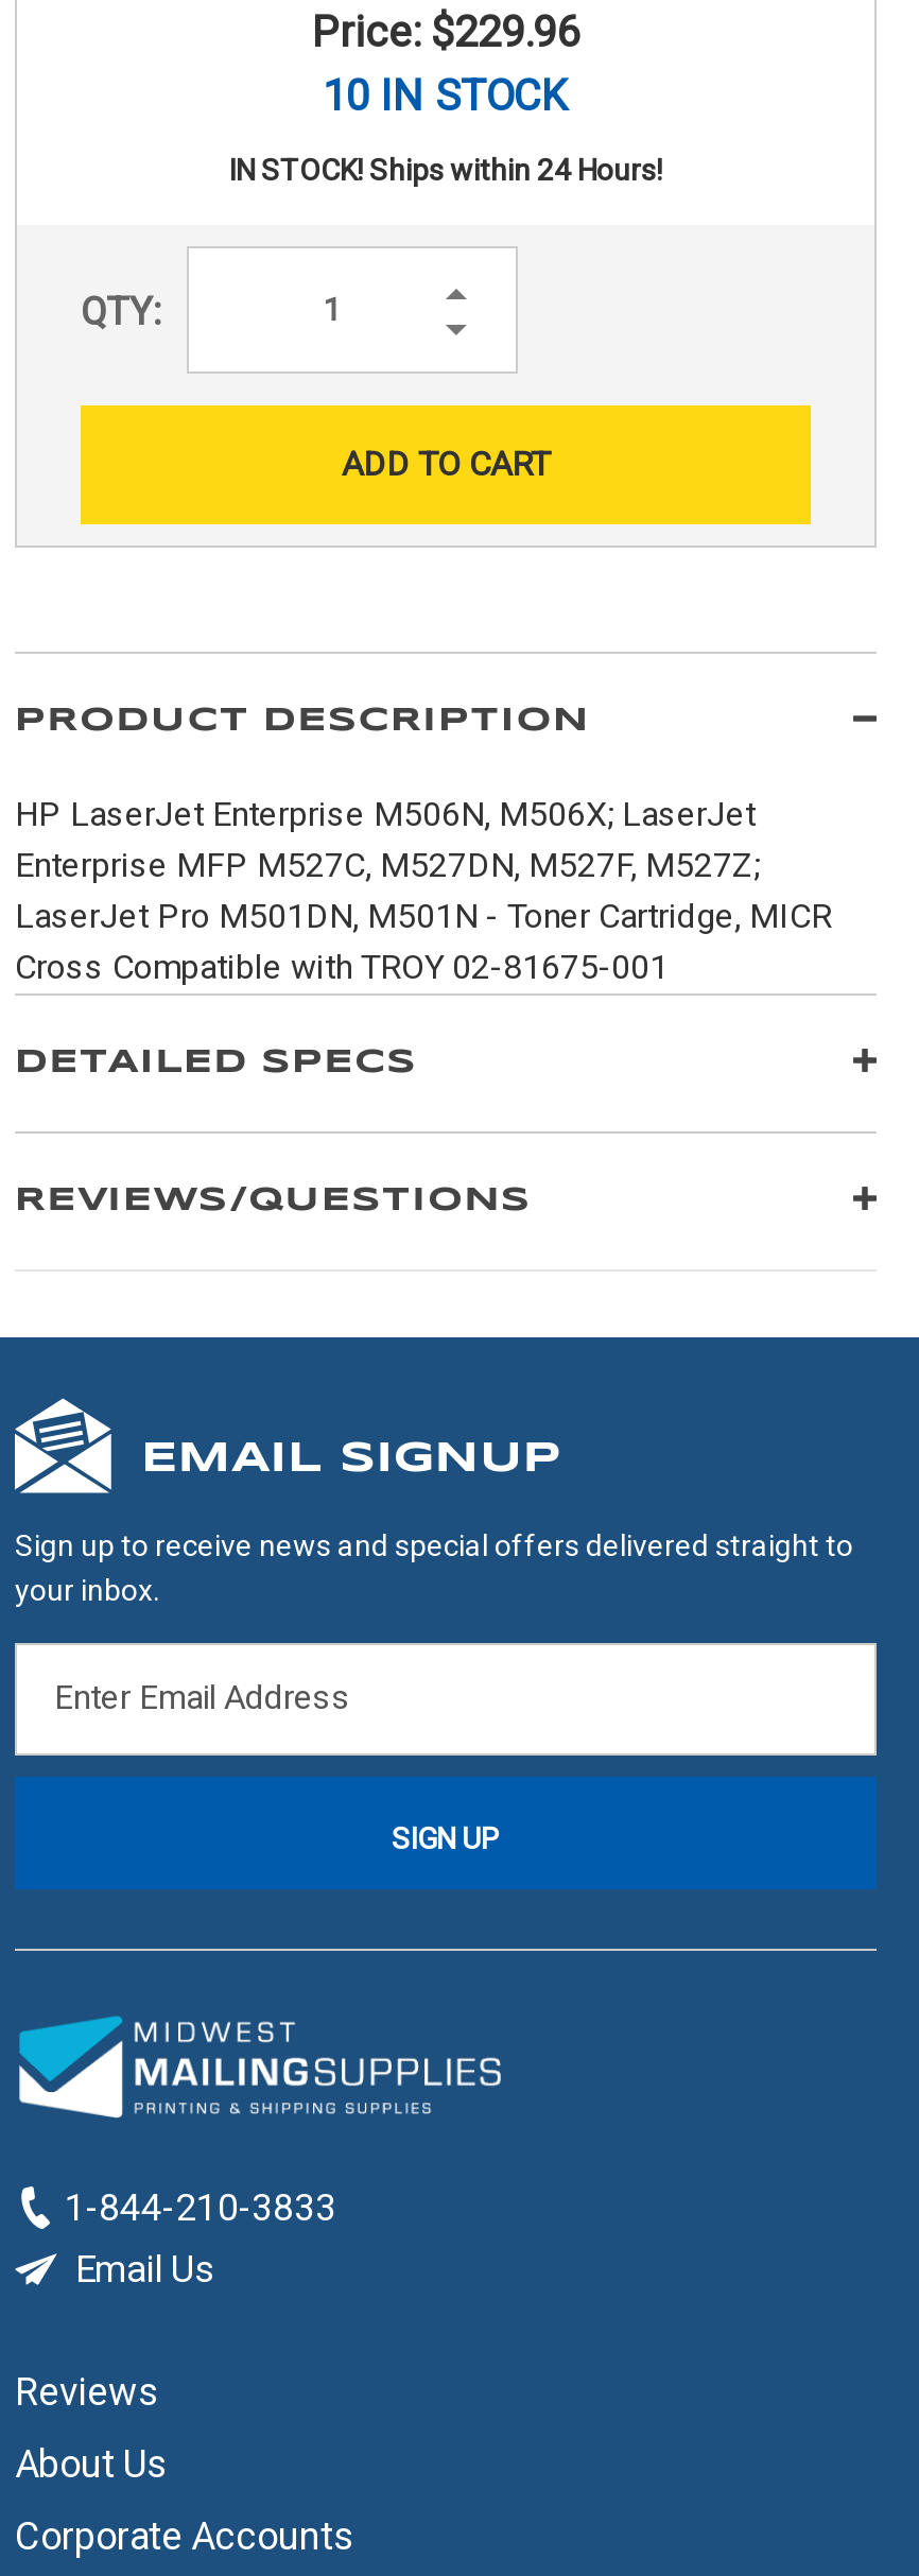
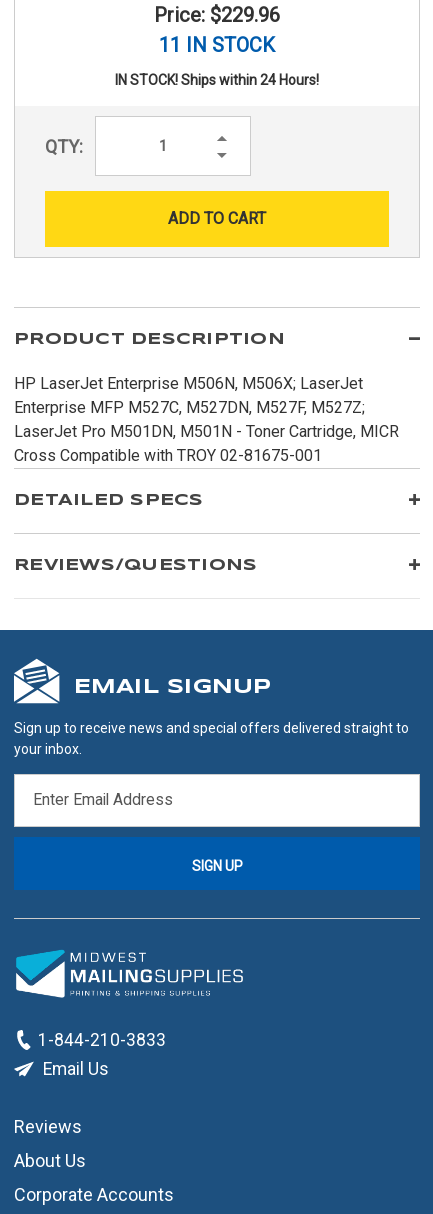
[323,70,569,121] 10 IN STOCK -> [159,33,275,57] 11 IN STOCK

